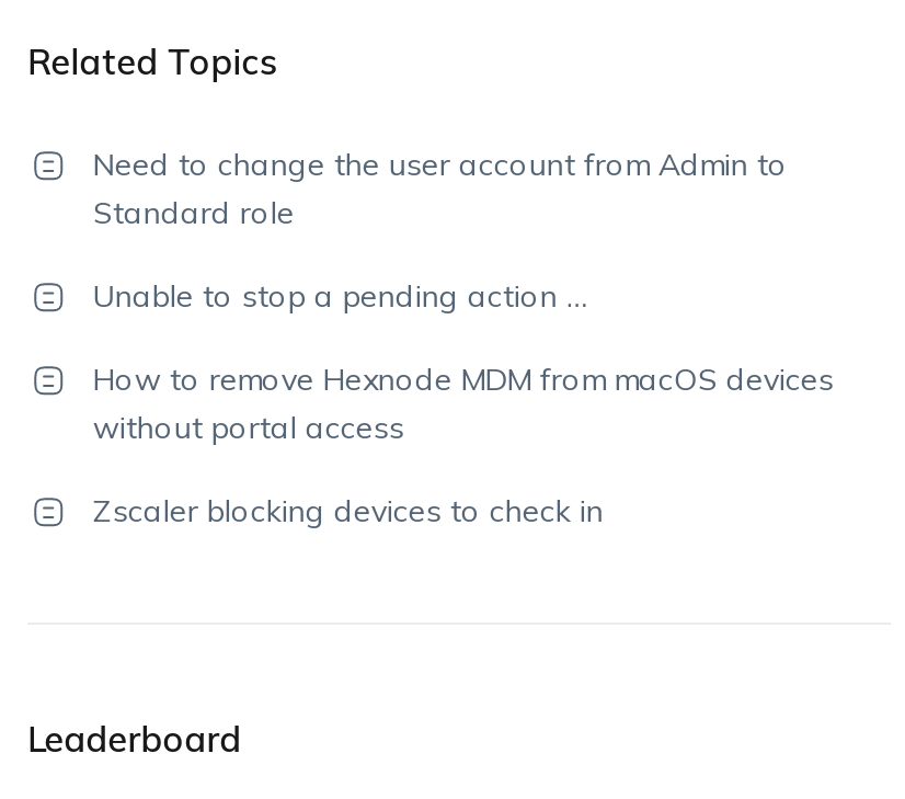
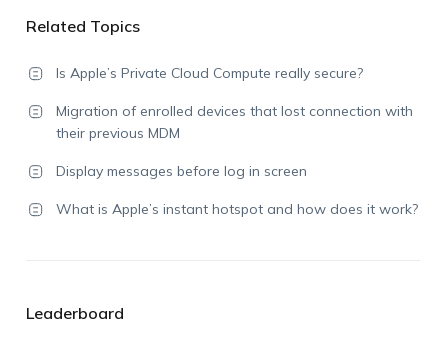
[93,145,788,232] Need to change the user account from Admin to | Standard role -> [56,64,363,82] Is Apple’s Private Cloud Compute really secure?
[93,276,586,316] Unable to stop a pending action … -> [56,102,413,142] Migration of enrolled devices that lost connection with | their previous MDM
[93,359,834,447] How to remove Hexnode MDM from macOS devices | without portal access -> [56,162,307,180] Display messages before log in screen
[93,491,603,530] Zscaler blocking devices to check in -> [56,200,418,218] What is Apple’s instant hotspot and how does it work?

